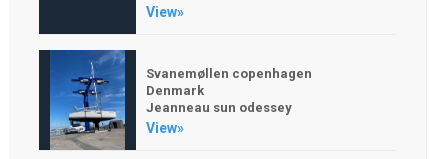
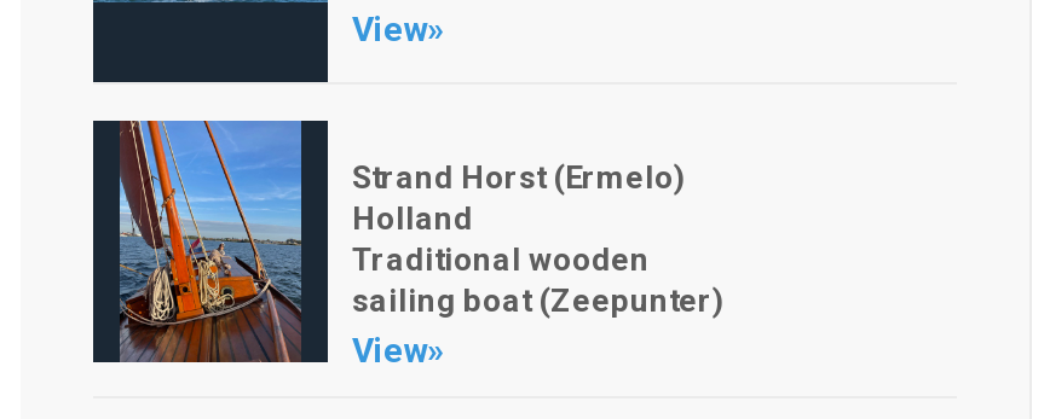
[38,49,312,151] [image] | Svanemøllen copenhagen | Denmark | Jeanneau sun odessey -> [93,118,725,403] [image] | Strand Horst (Ermelo) | Holland | Traditional wooden | sailing boat (Zeepunter)

